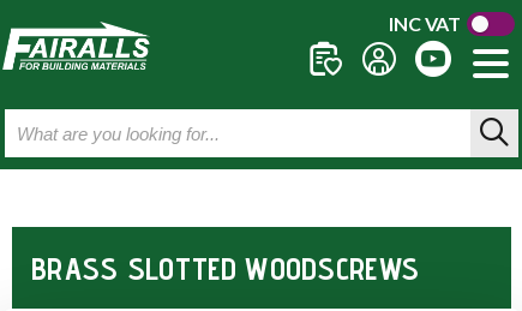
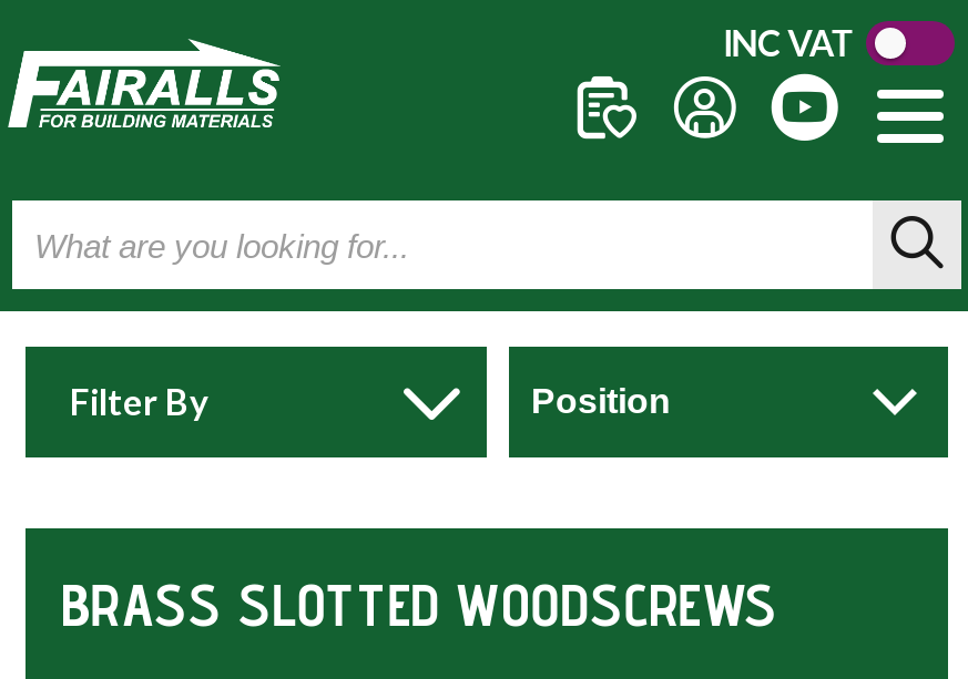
none -> [70,380,210,422] Filter By

